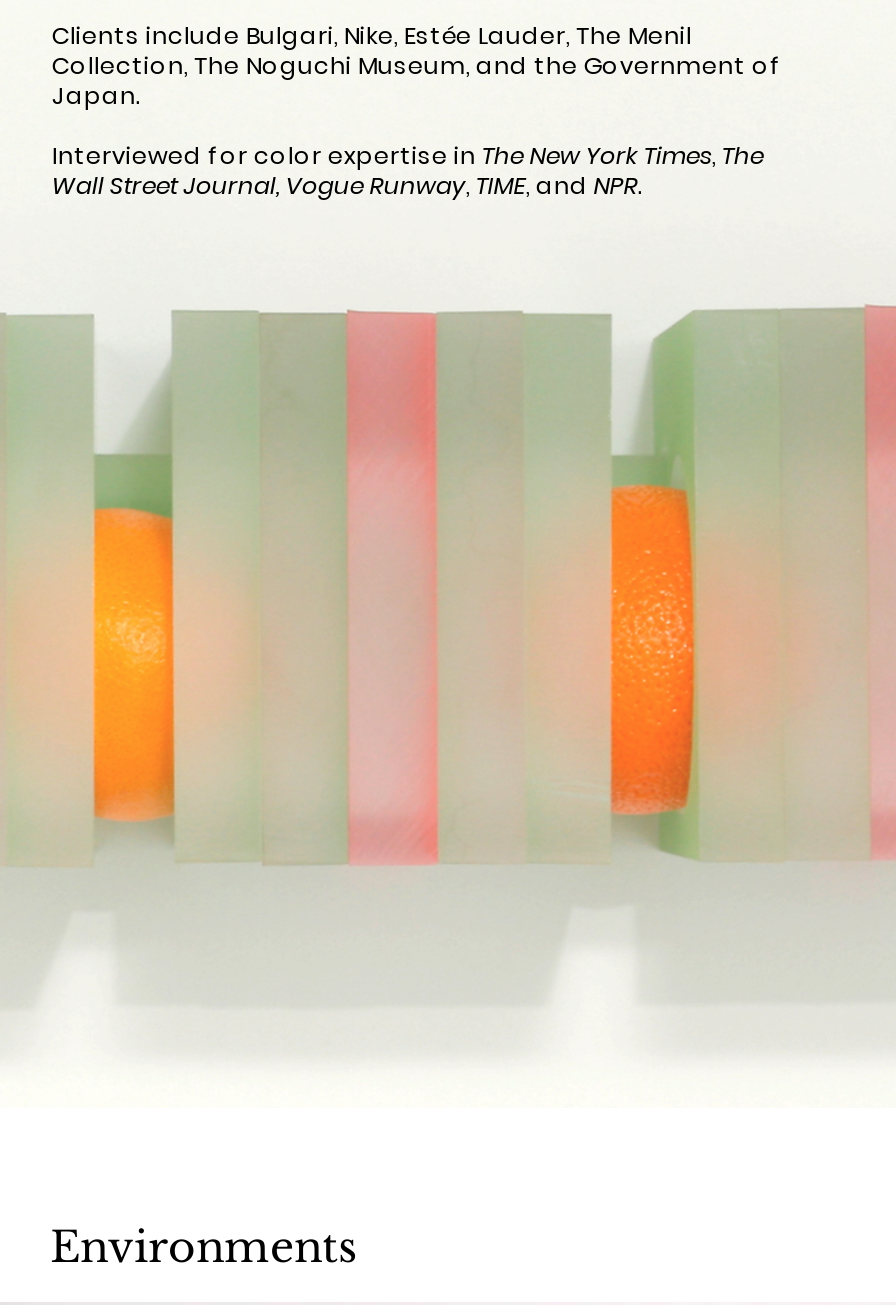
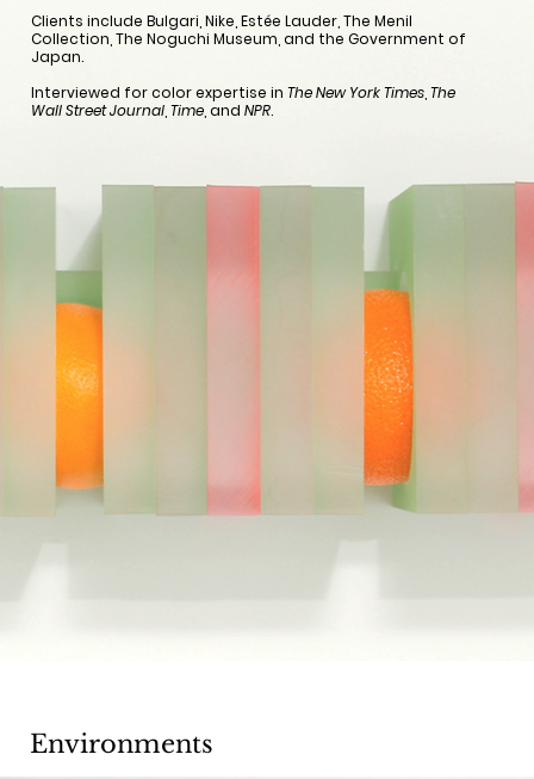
[52,168,638,202] Wall Street Journal, Vogue Runway, TIME, and NPR -> [31,100,270,121] Wall Street Journal, Time, and NPR

